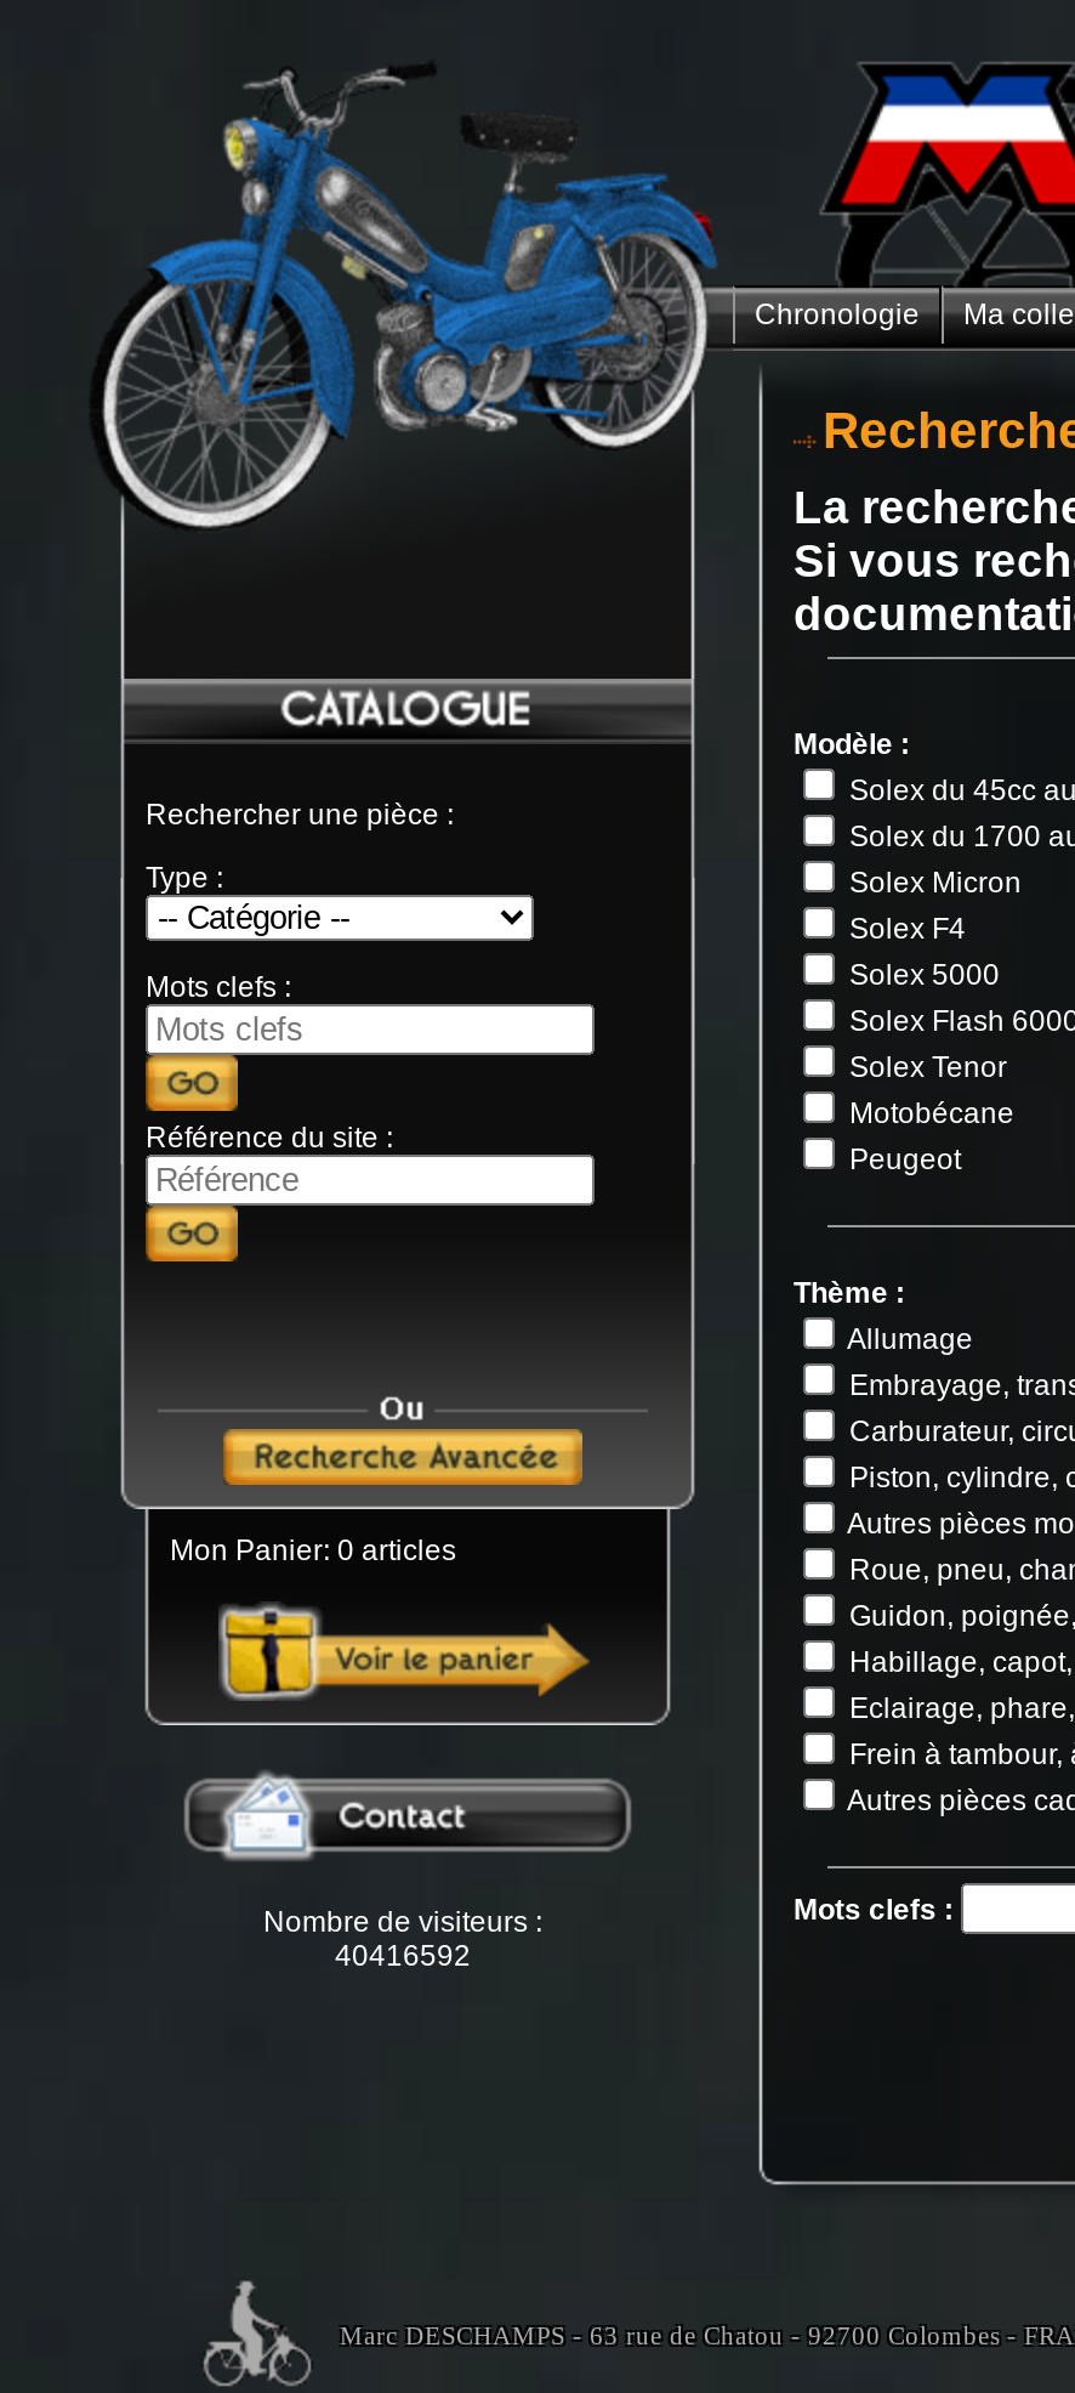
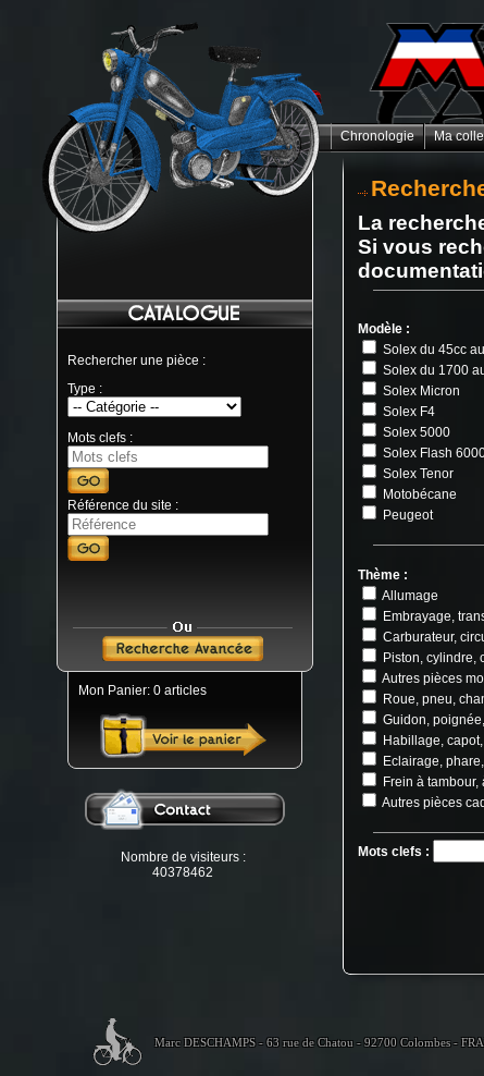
[335,1939,471,1973] 40416592 -> [152,865,213,880] 40378462

